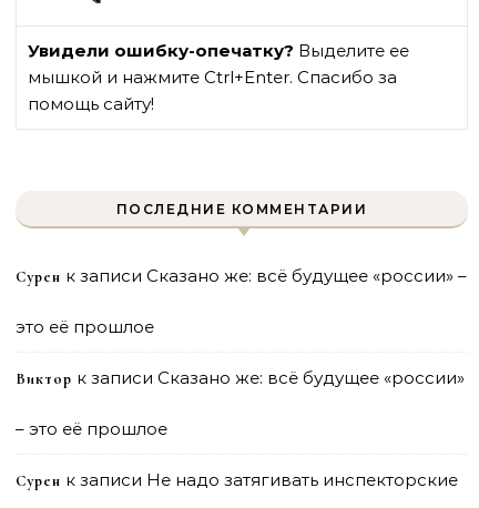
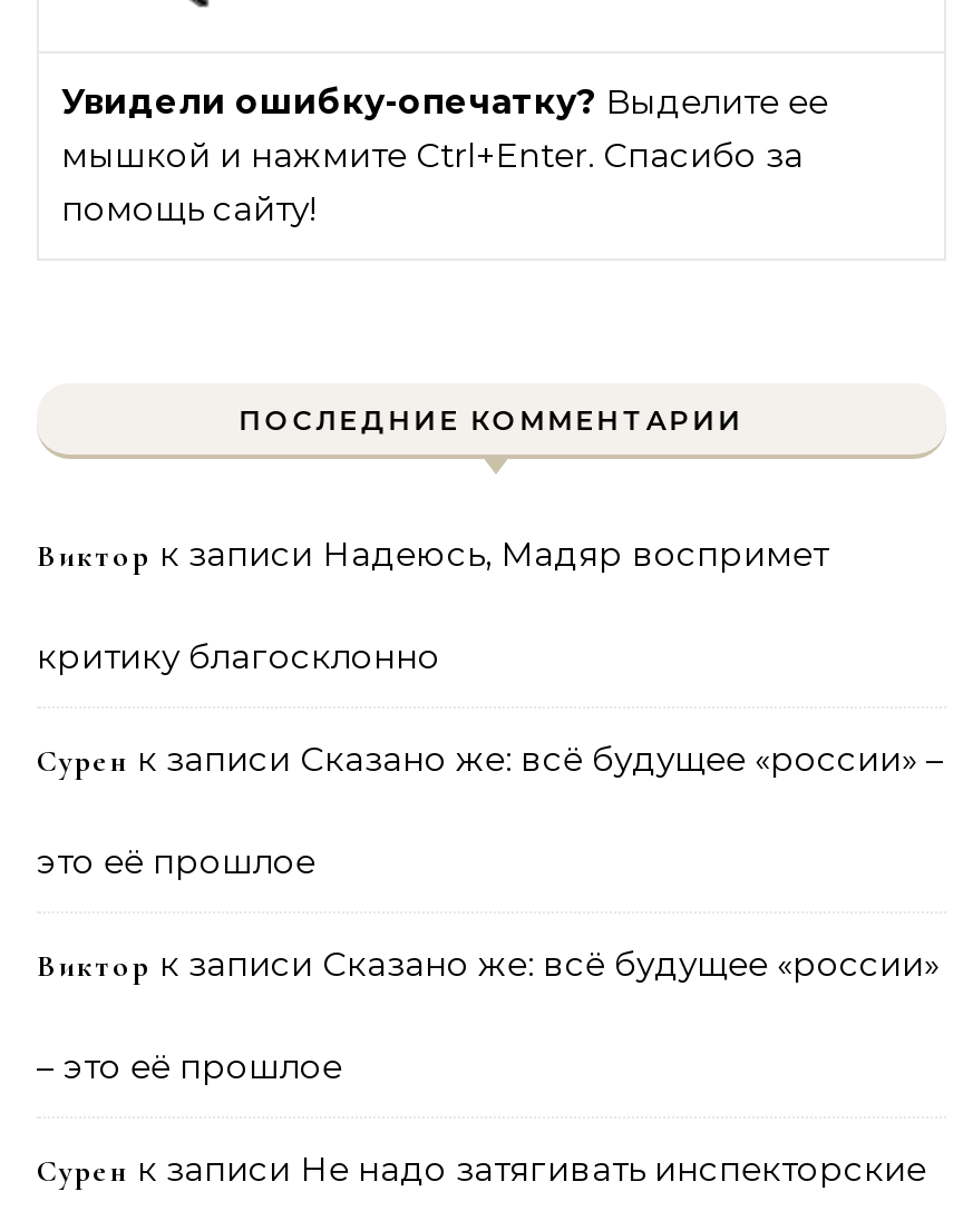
none -> [37,533,828,677] Виктор к записи Надеюсь, Мадяр воспримет | критику благосклонно

